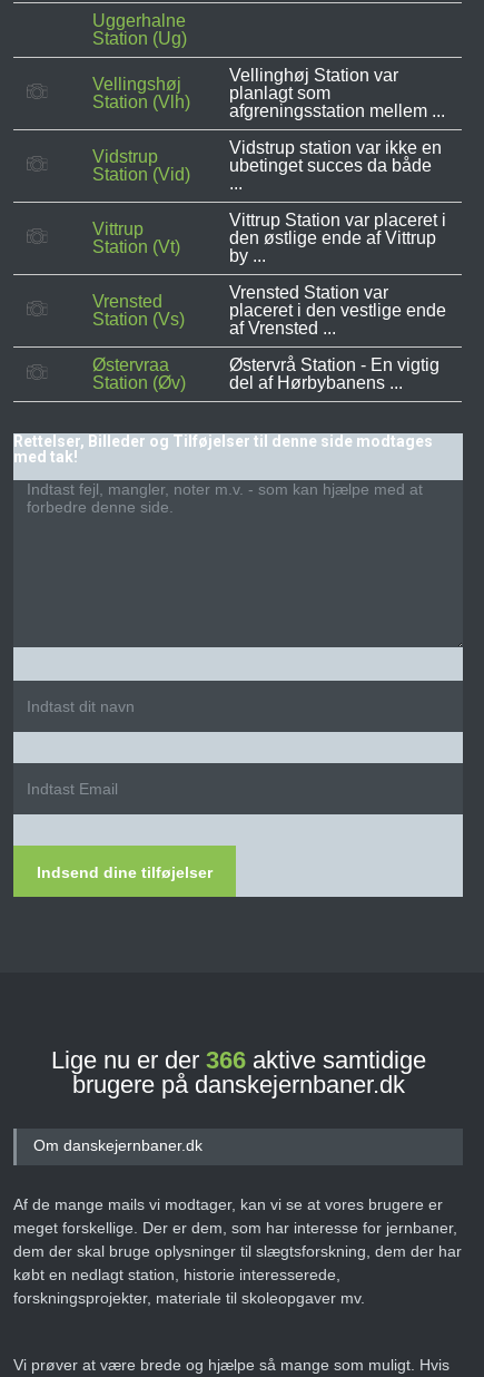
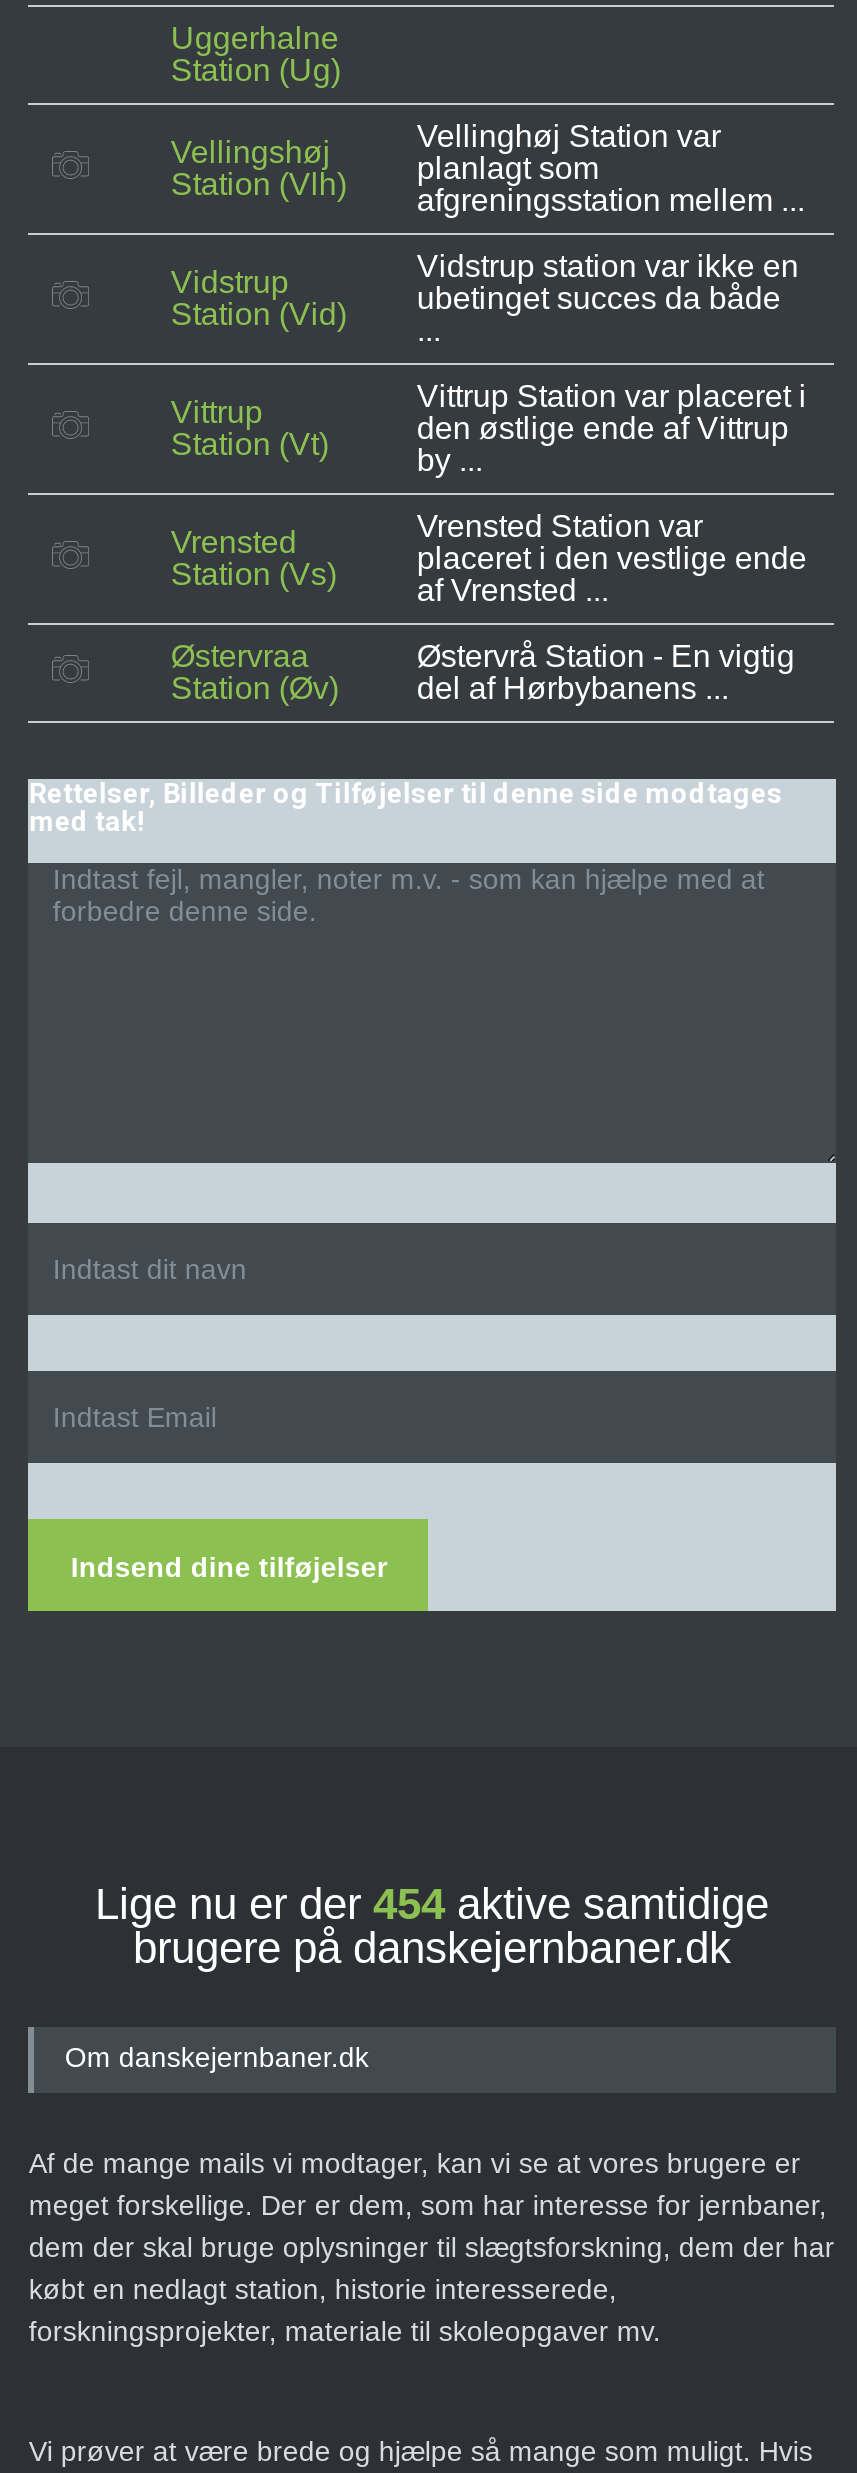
[51,1046,426,1074] Lige nu er der 366 aktive samtidige -> [95,1880,769,1930] Lige nu er der 454 aktive samtidige

